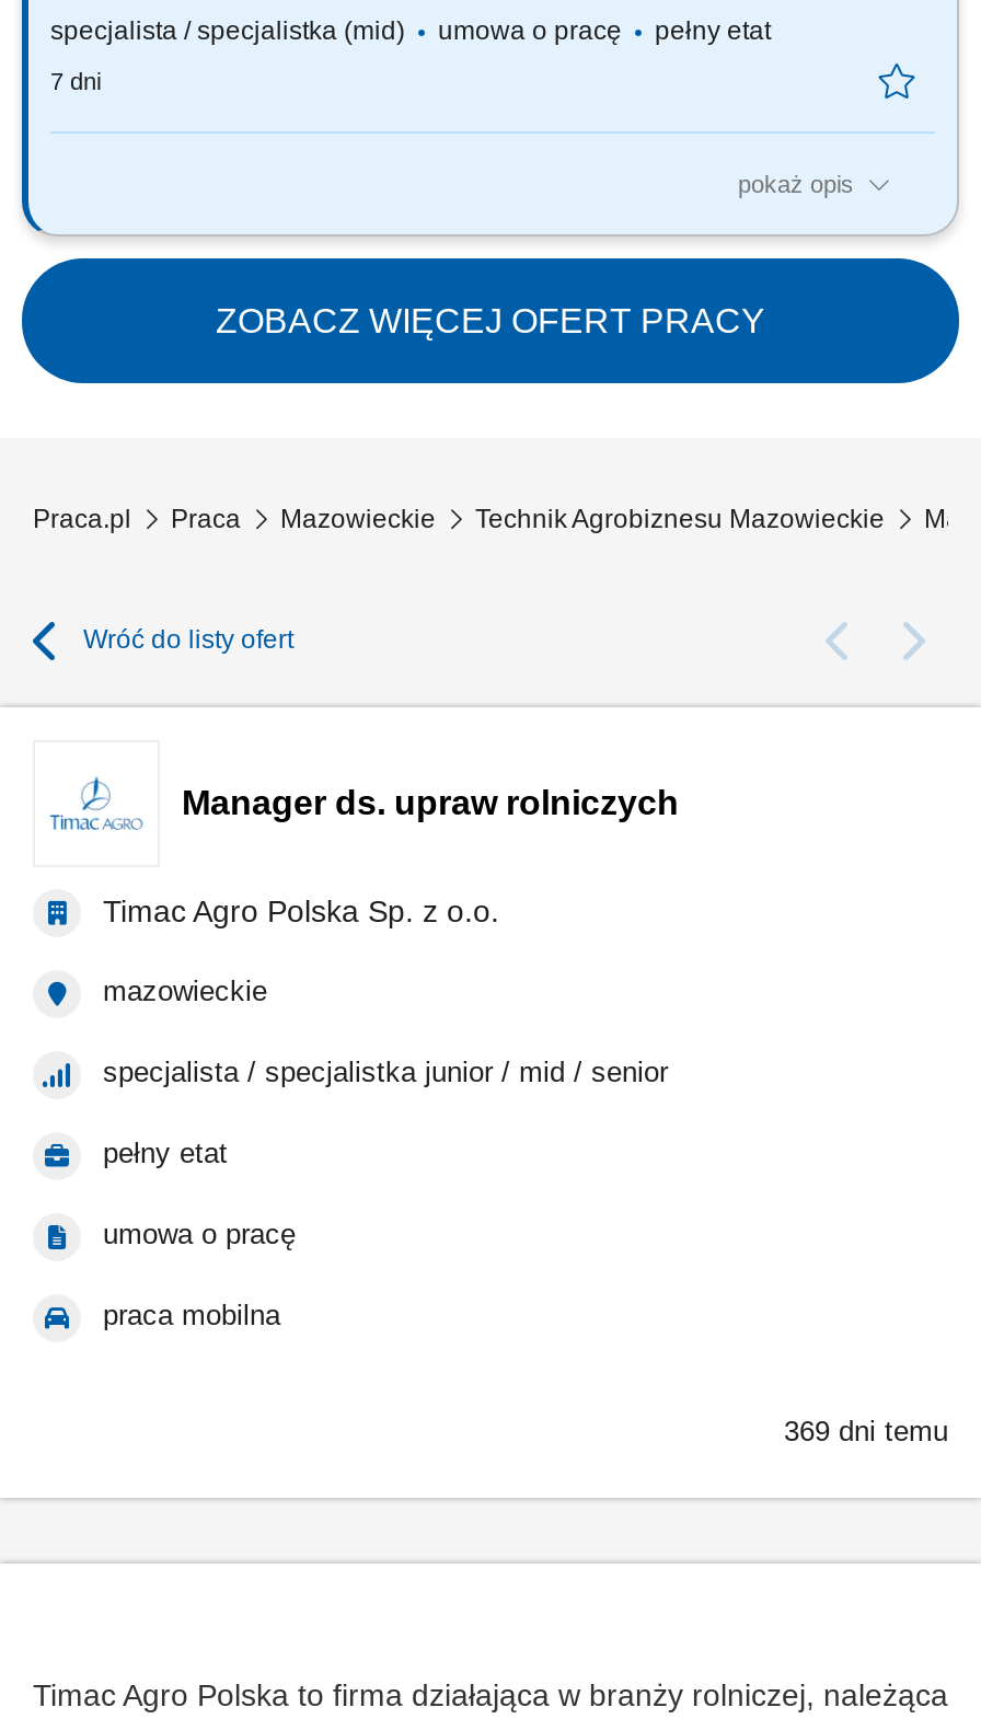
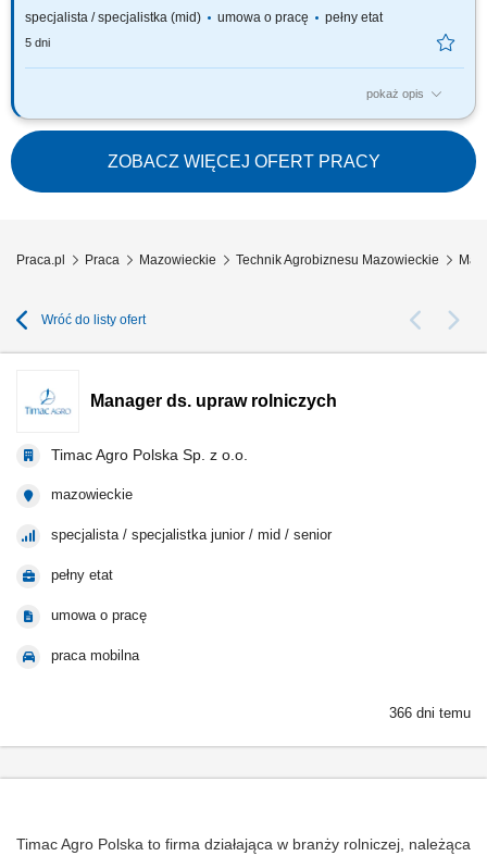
[50,68,101,94] 7 dni -> [25,36,50,49] 5 dni
[784,1415,948,1447] 369 dni temu -> [389,705,471,721] 366 dni temu

